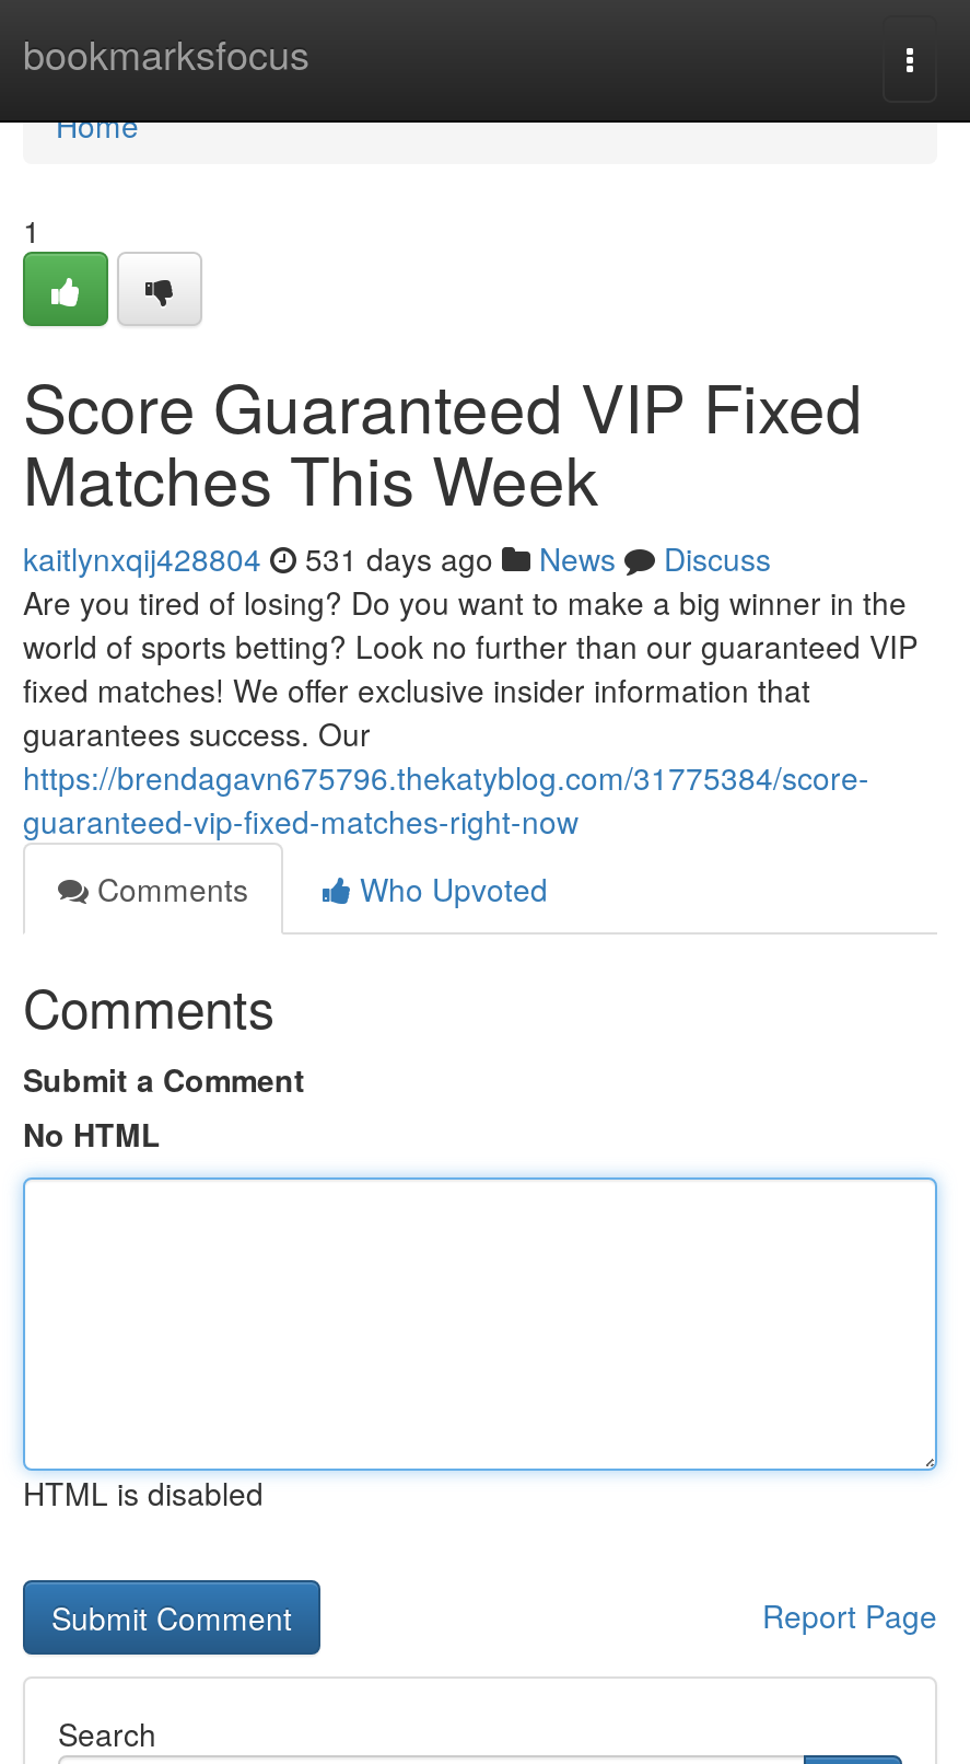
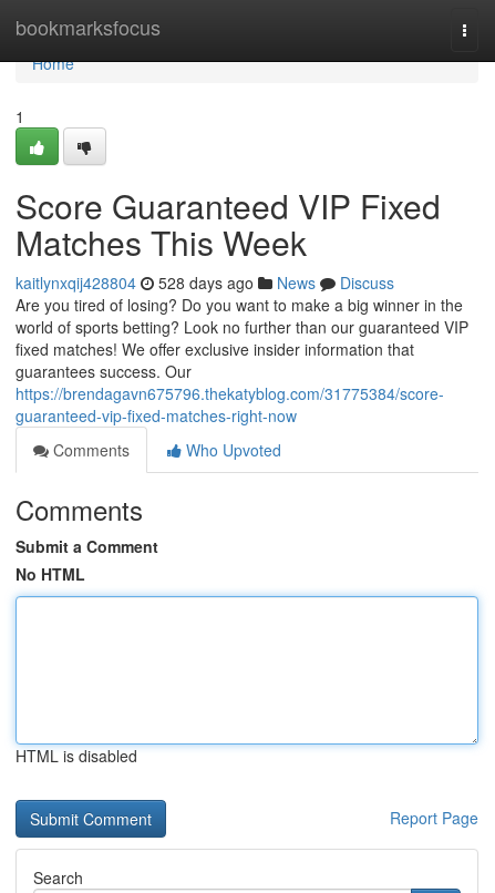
[23,536,771,580] kaitlynxqij428804 531 days ago News Discuss -> [16,271,394,294] kaitlynxqij428804 528 days ago News Discuss

